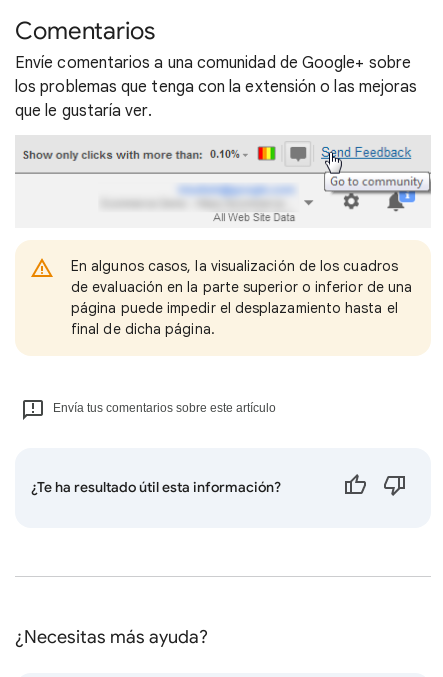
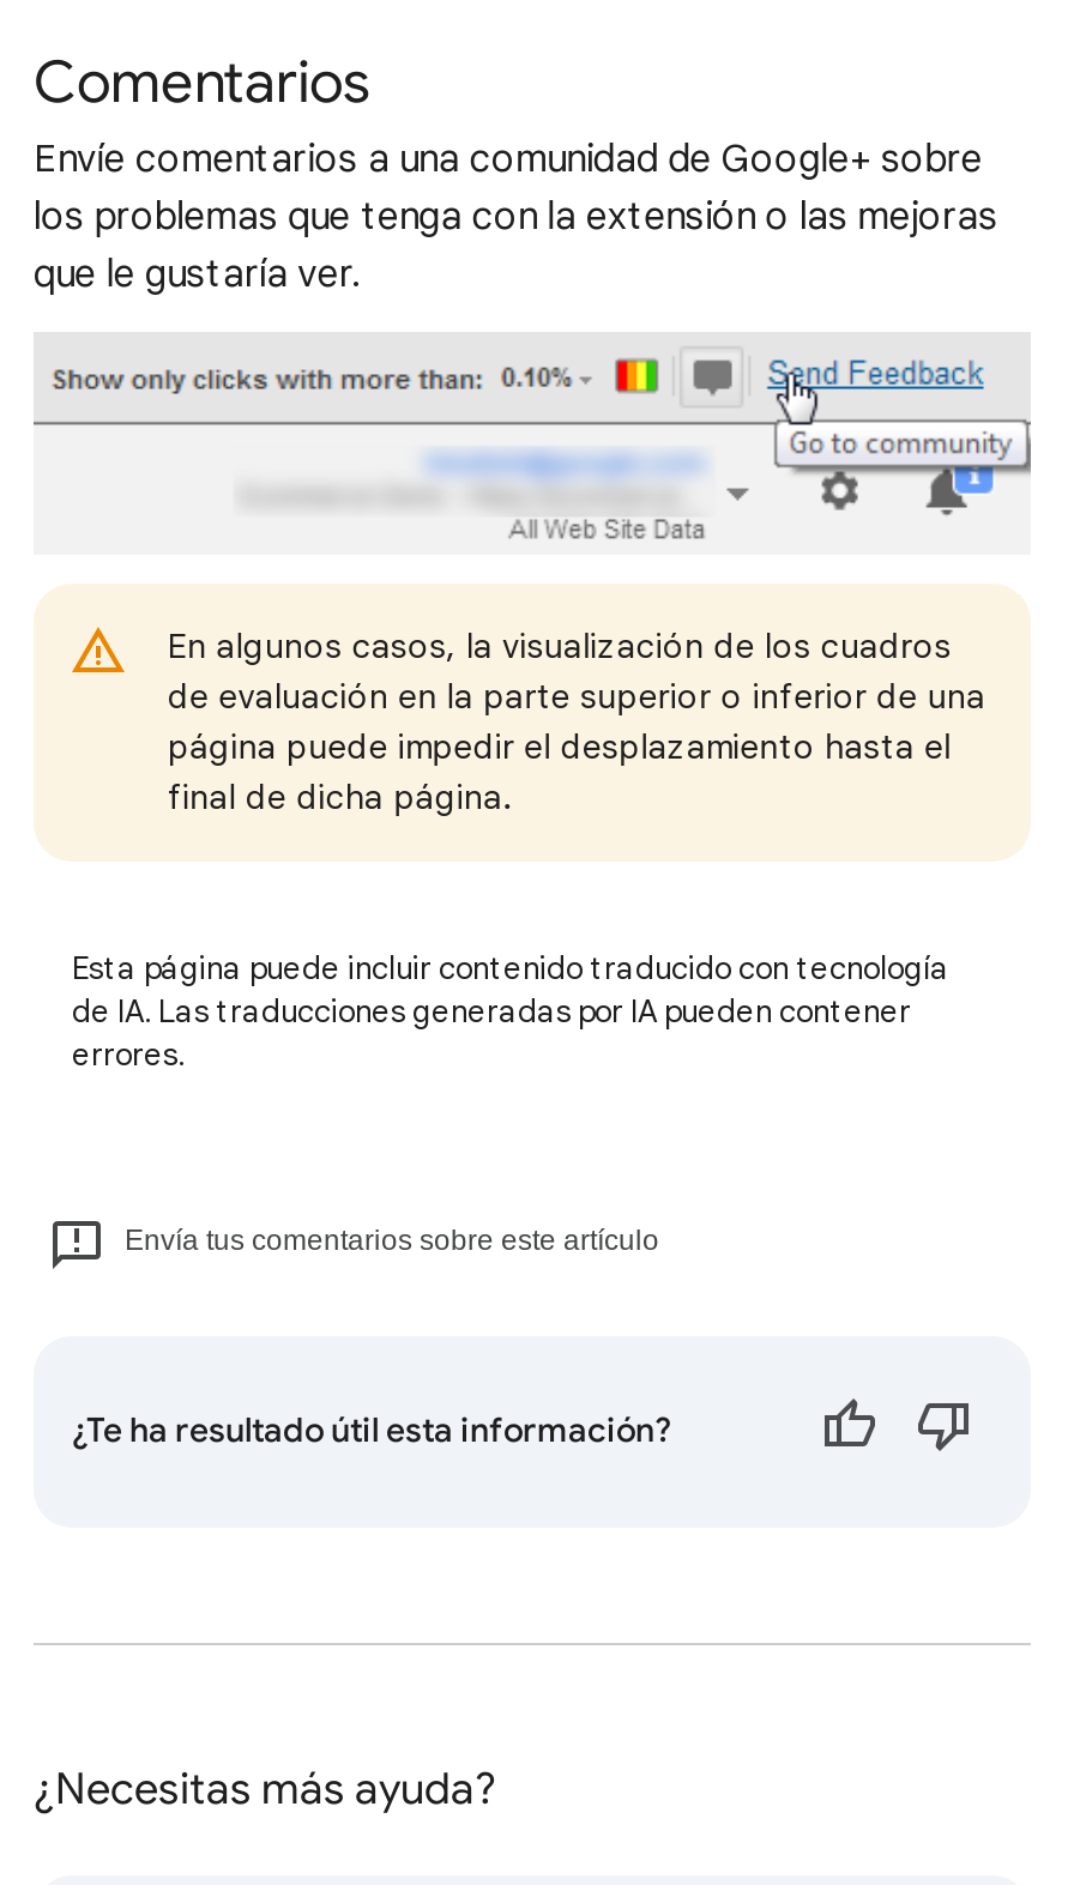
none -> [72,948,949,1075] Esta página puede incluir contenido traducido con tecnología | de IA. Las traducciones generadas por IA pueden contener | errores.

